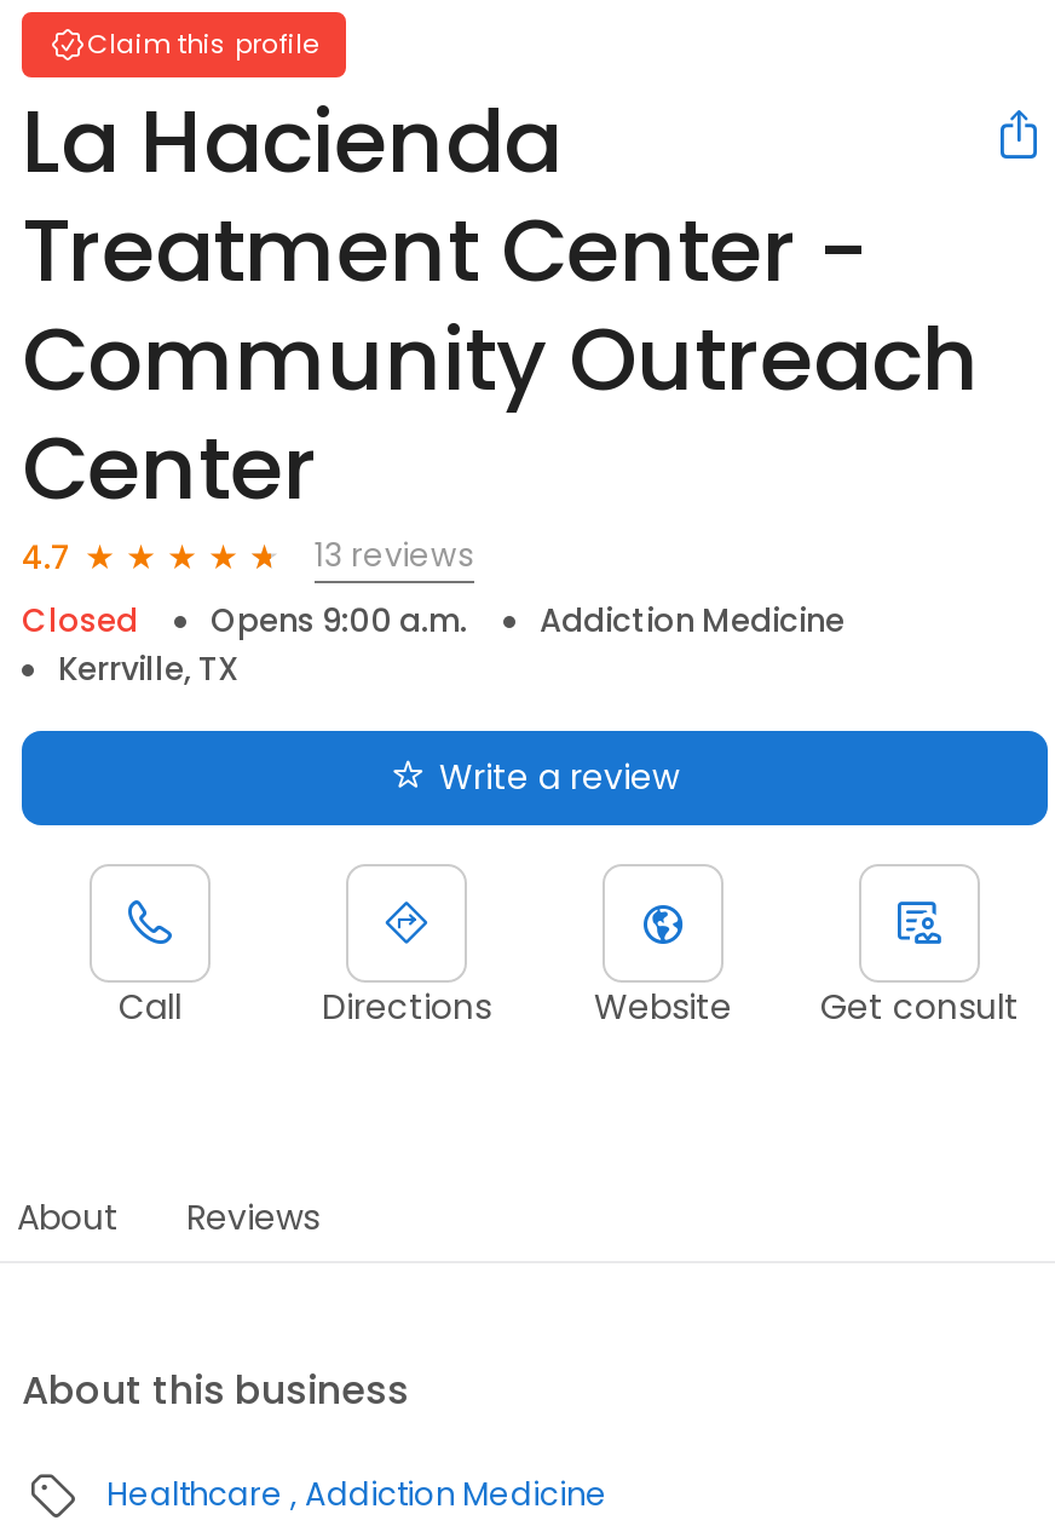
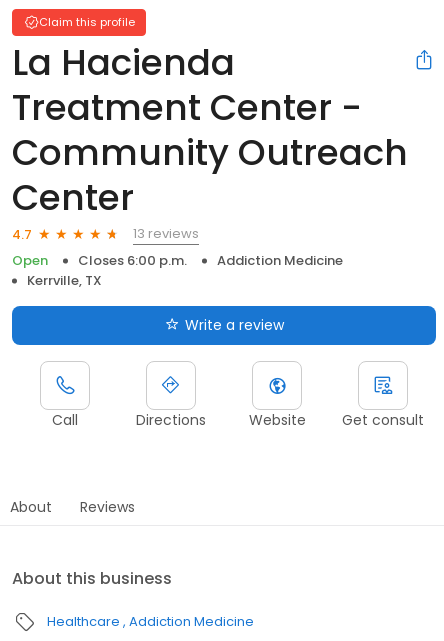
[22,598,467,644] Closed | Opens 9:00 a.m. -> [12,251,187,270] Open | Closes 6:00 p.m.

